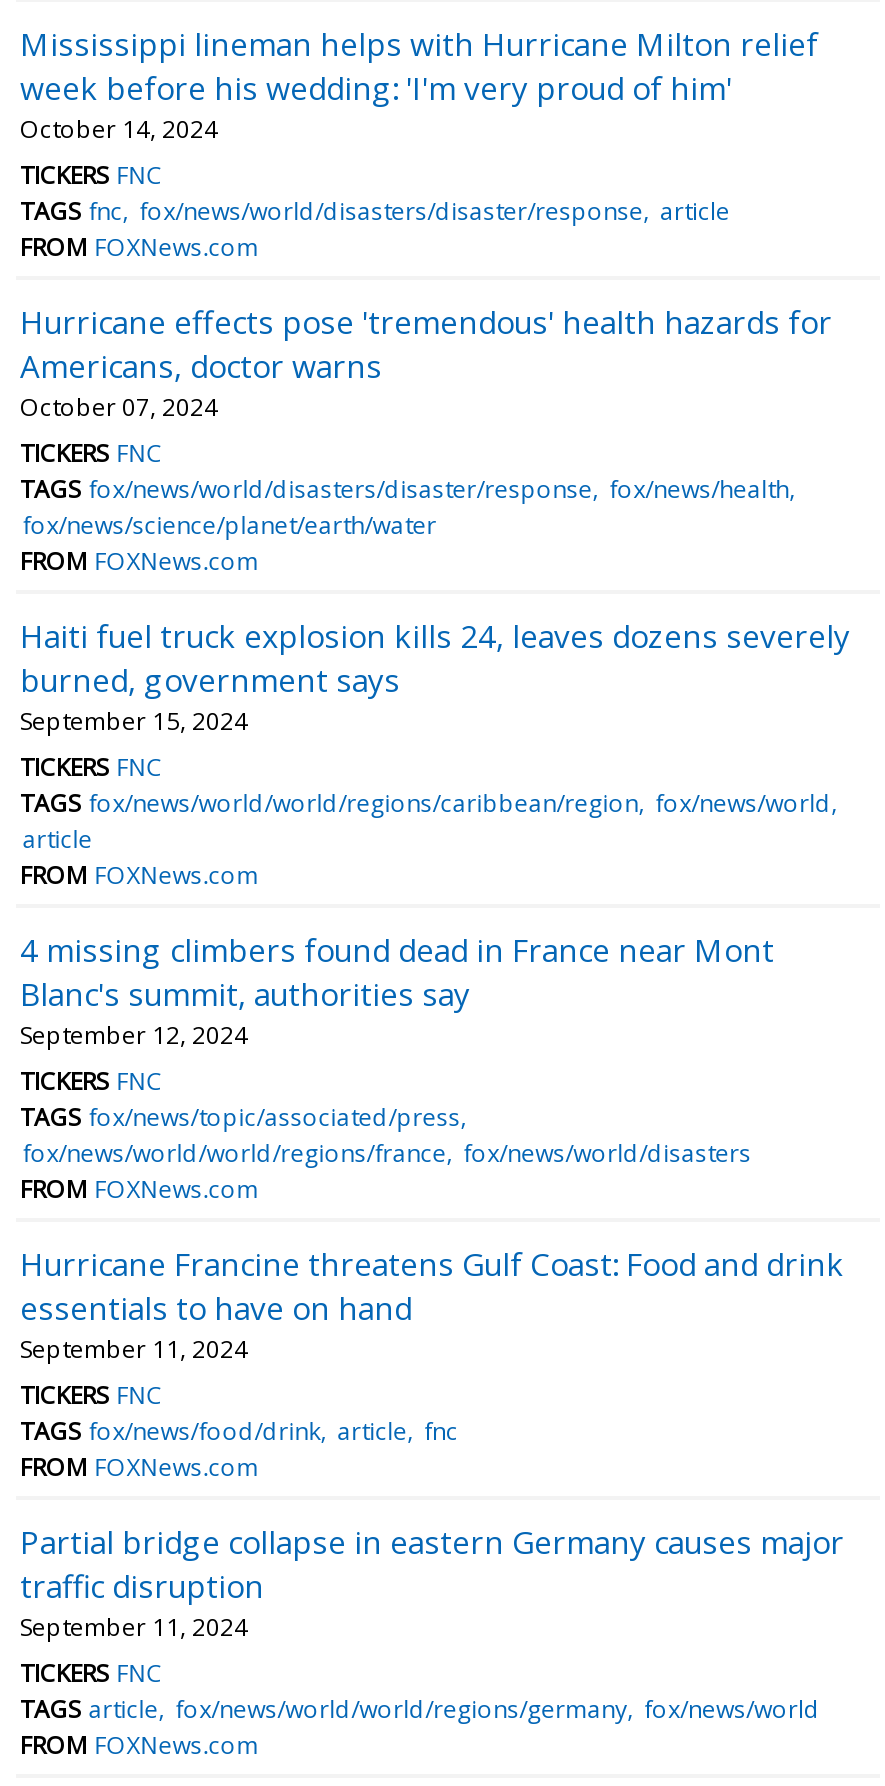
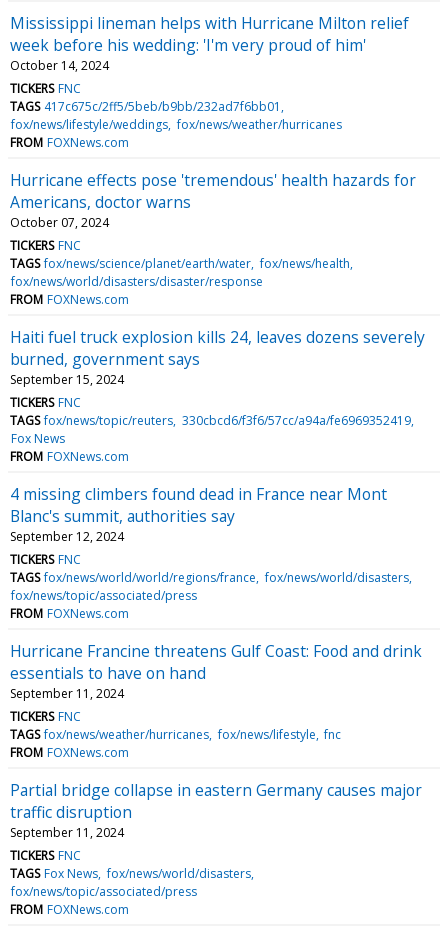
[20,194,730,228] TAGS fnc fox/news/world/disasters/disaster/response article -> [10,98,342,133] TAGS 417c675c/2ff5/5beb/b9bb/232ad7f6bb01 | fox/news/lifestyle/weddings fox/news/weather/hurricanes
[20,472,789,542] TAGS fox/news/world/disasters/disaster/response fox/news/health | fox/news/science/planet/earth/water -> [10,255,350,290] TAGS fox/news/science/planet/earth/water fox/news/health | fox/news/world/disasters/disaster/response
[20,786,831,856] TAGS fox/news/world/world/regions/caribbean/region fox/news/world | article -> [10,412,411,447] TAGS fox/news/topic/reuters 330cbcd6/f3f6/57cc/a94a/fe6969352419 | Fox News
[20,1100,751,1170] TAGS fox/news/topic/associated/press | fox/news/world/world/regions/france fox/news/world/disasters -> [10,569,409,604] TAGS fox/news/world/world/regions/france fox/news/world/disasters | fox/news/topic/associated/press
[20,1414,458,1448] TAGS fox/news/food/drink article fnc -> [10,726,341,743] TAGS fox/news/weather/hurricanes fox/news/lifestyle fnc
[20,1692,820,1726] TAGS article fox/news/world/world/regions/germany fox/news/world -> [10,865,251,900] TAGS Fox News fox/news/world/disasters | fox/news/topic/associated/press

